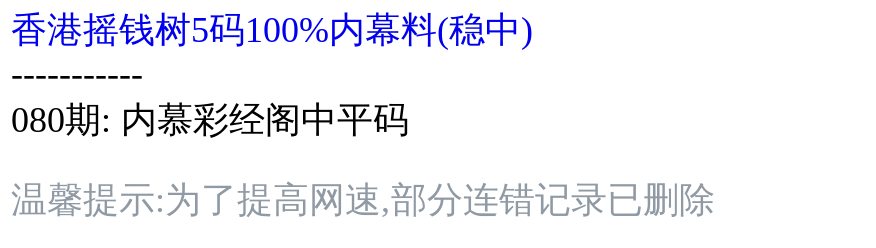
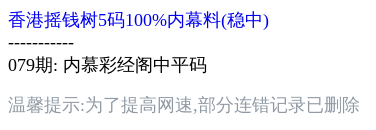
[11,100,409,140] 080期: 内慕彩经阁中平码 -> [8,55,207,75] 079期: 内慕彩经阁中平码

